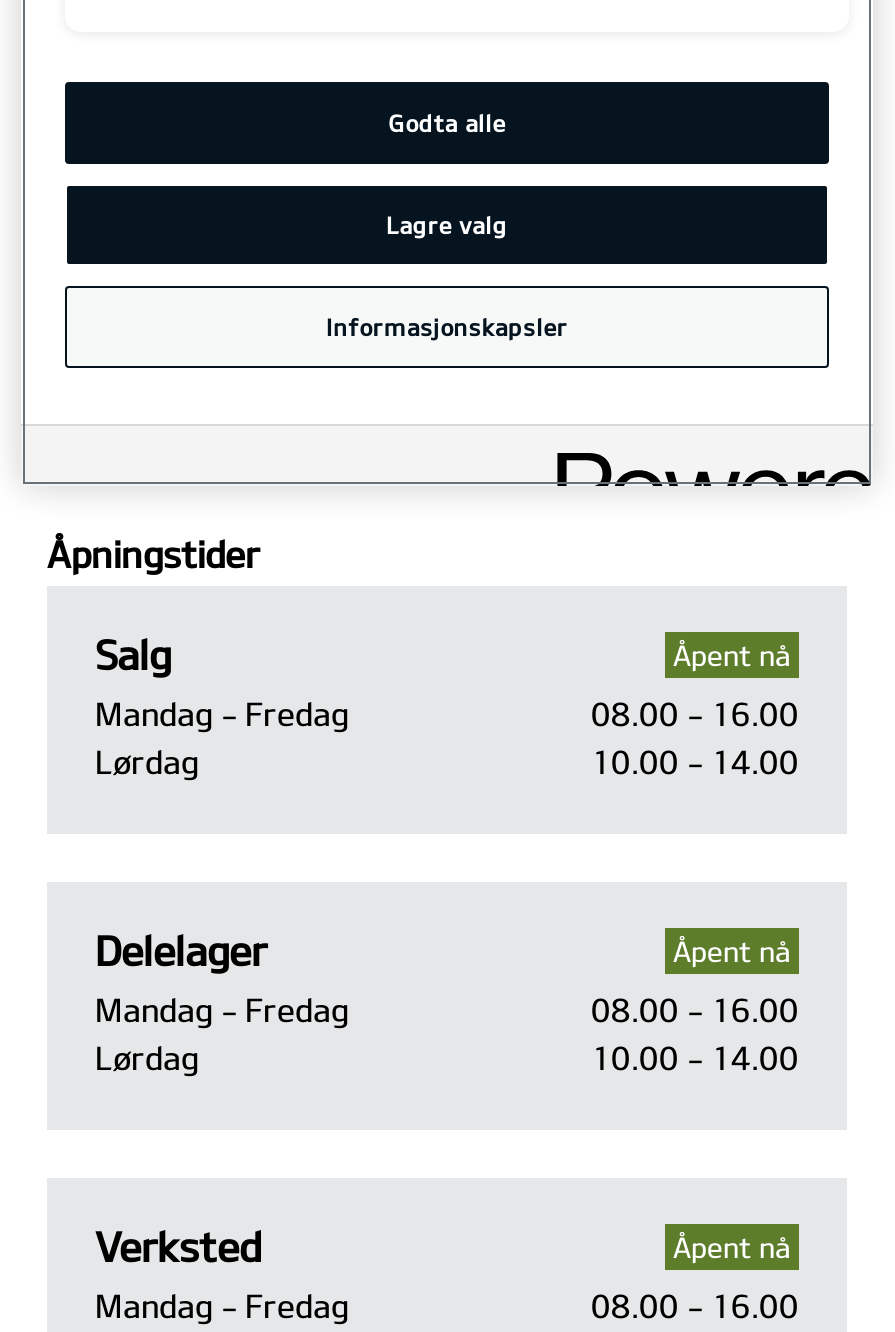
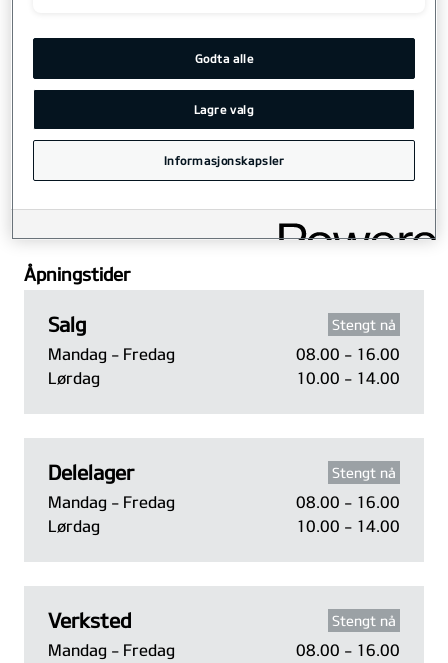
[673,637,791,671] Åpent nå -> [332,315,396,332] Stengt nå
[673,933,791,967] Åpent nå -> [332,463,396,480] Stengt nå
[673,1229,791,1263] Åpent nå -> [332,611,396,628] Stengt nå

